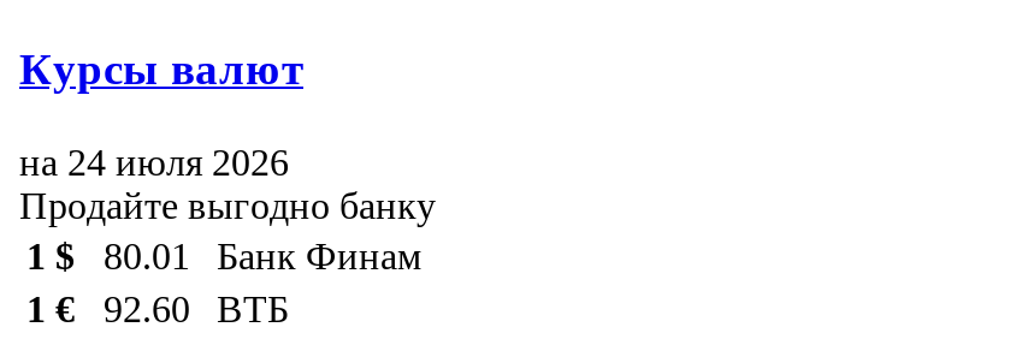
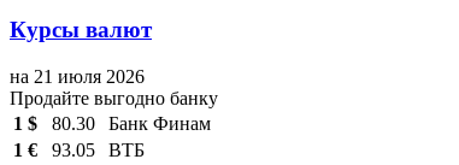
[19,142,289,183] на 24 июля 2026 -> [10,66,145,87] на 21 июля 2026
[26,236,421,277] 1 $ 80.01 Банк Финам -> [13,113,211,134] 1 $ 80.30 Банк Финам
[26,289,289,330] 1 € 92.60 ВТБ -> [13,140,145,160] 1 € 93.05 ВТБ

